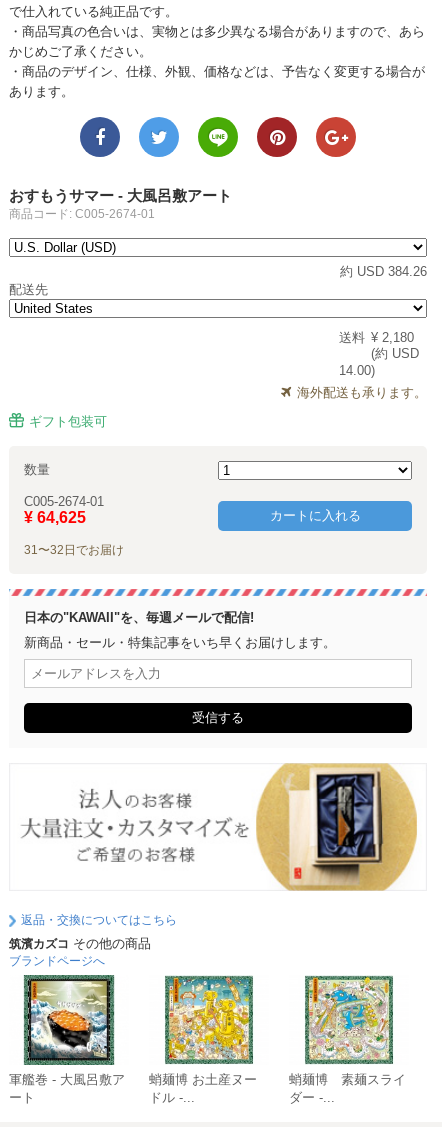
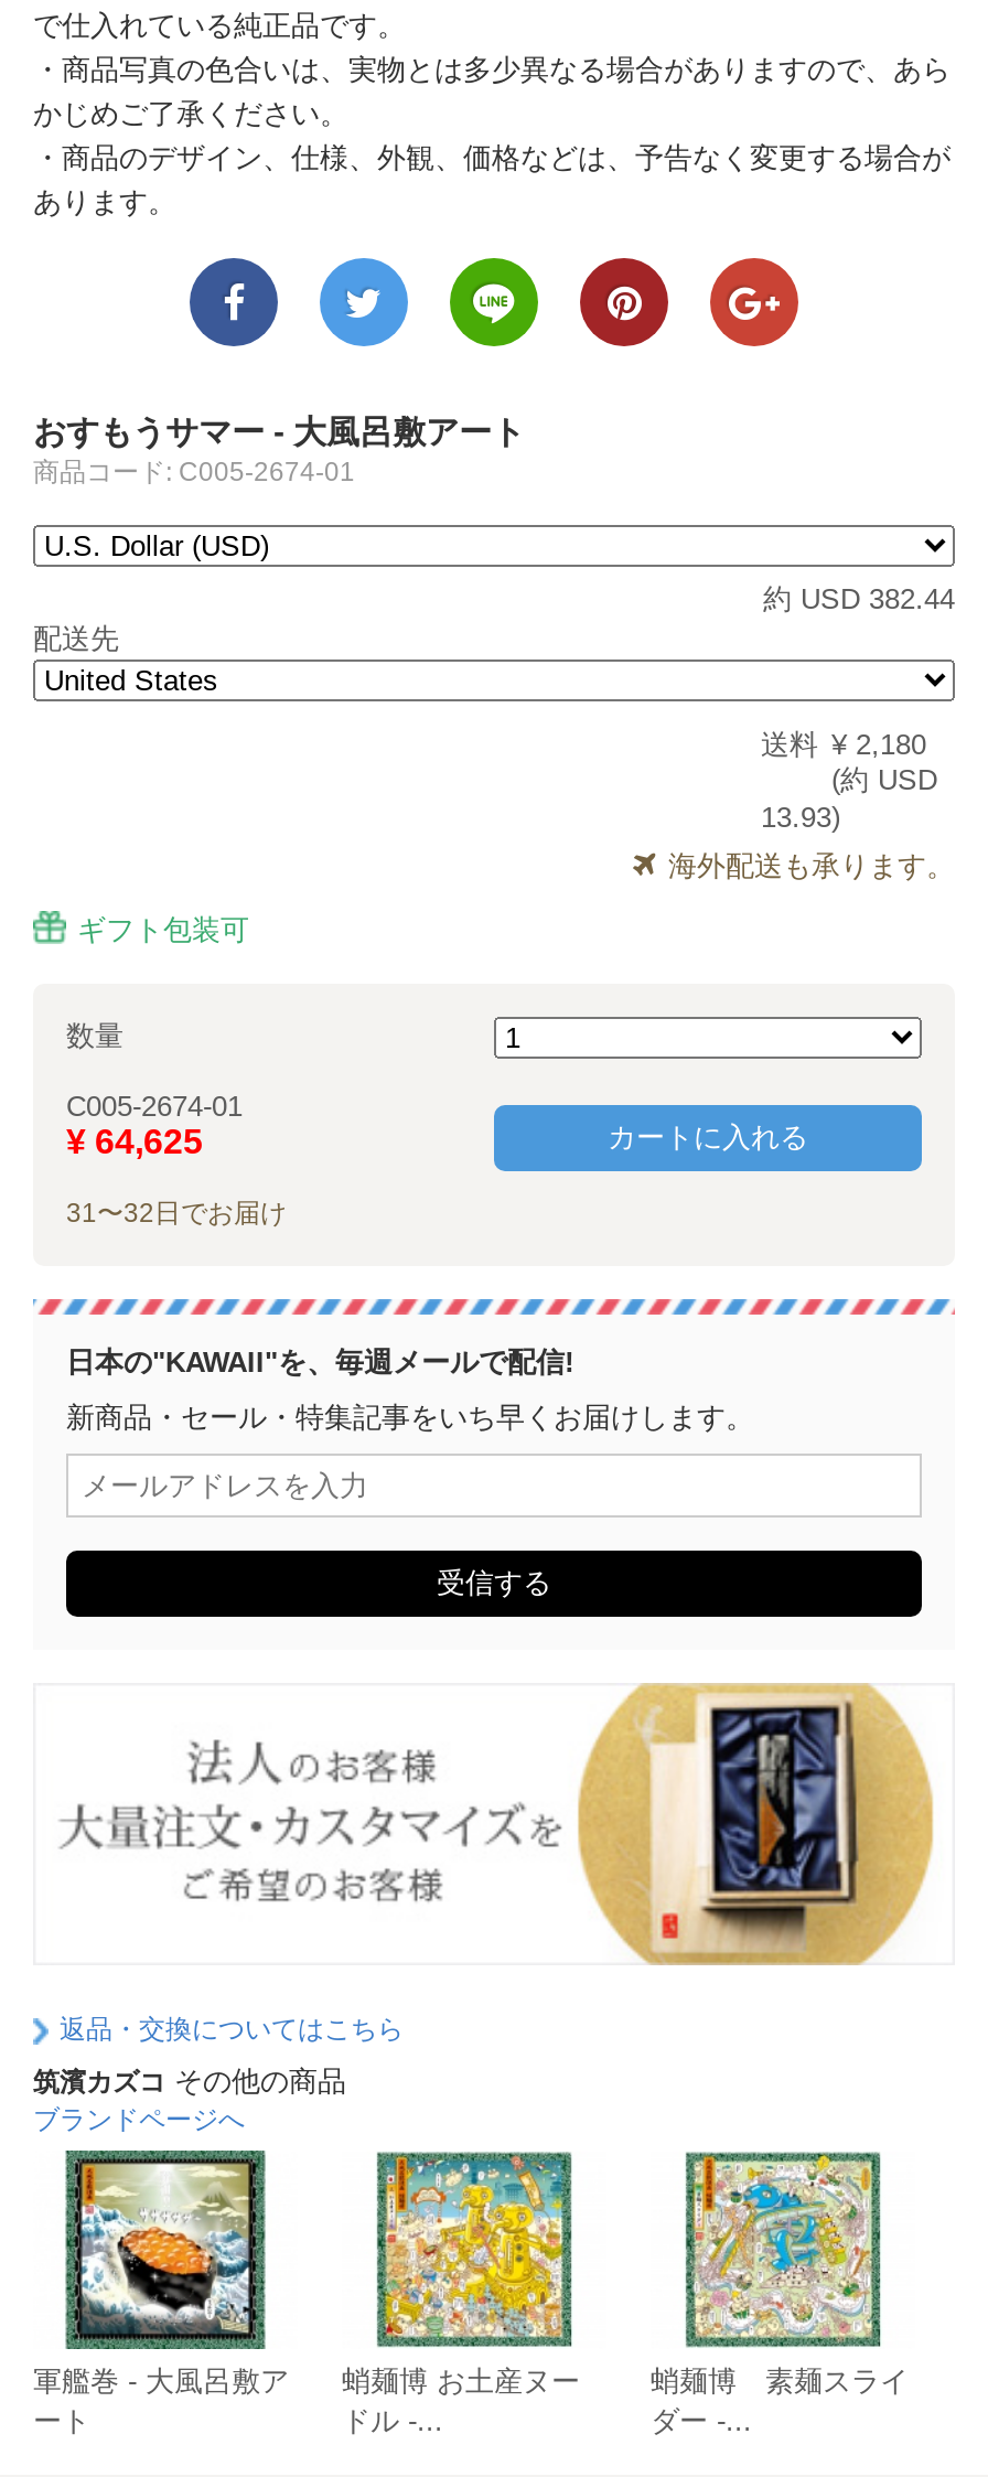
[340,264,427,279] 約 USD 384.26 -> [763,582,955,615] 約 USD 382.44
[339,363,375,378] 14.00) -> [761,801,840,834] 13.93)

